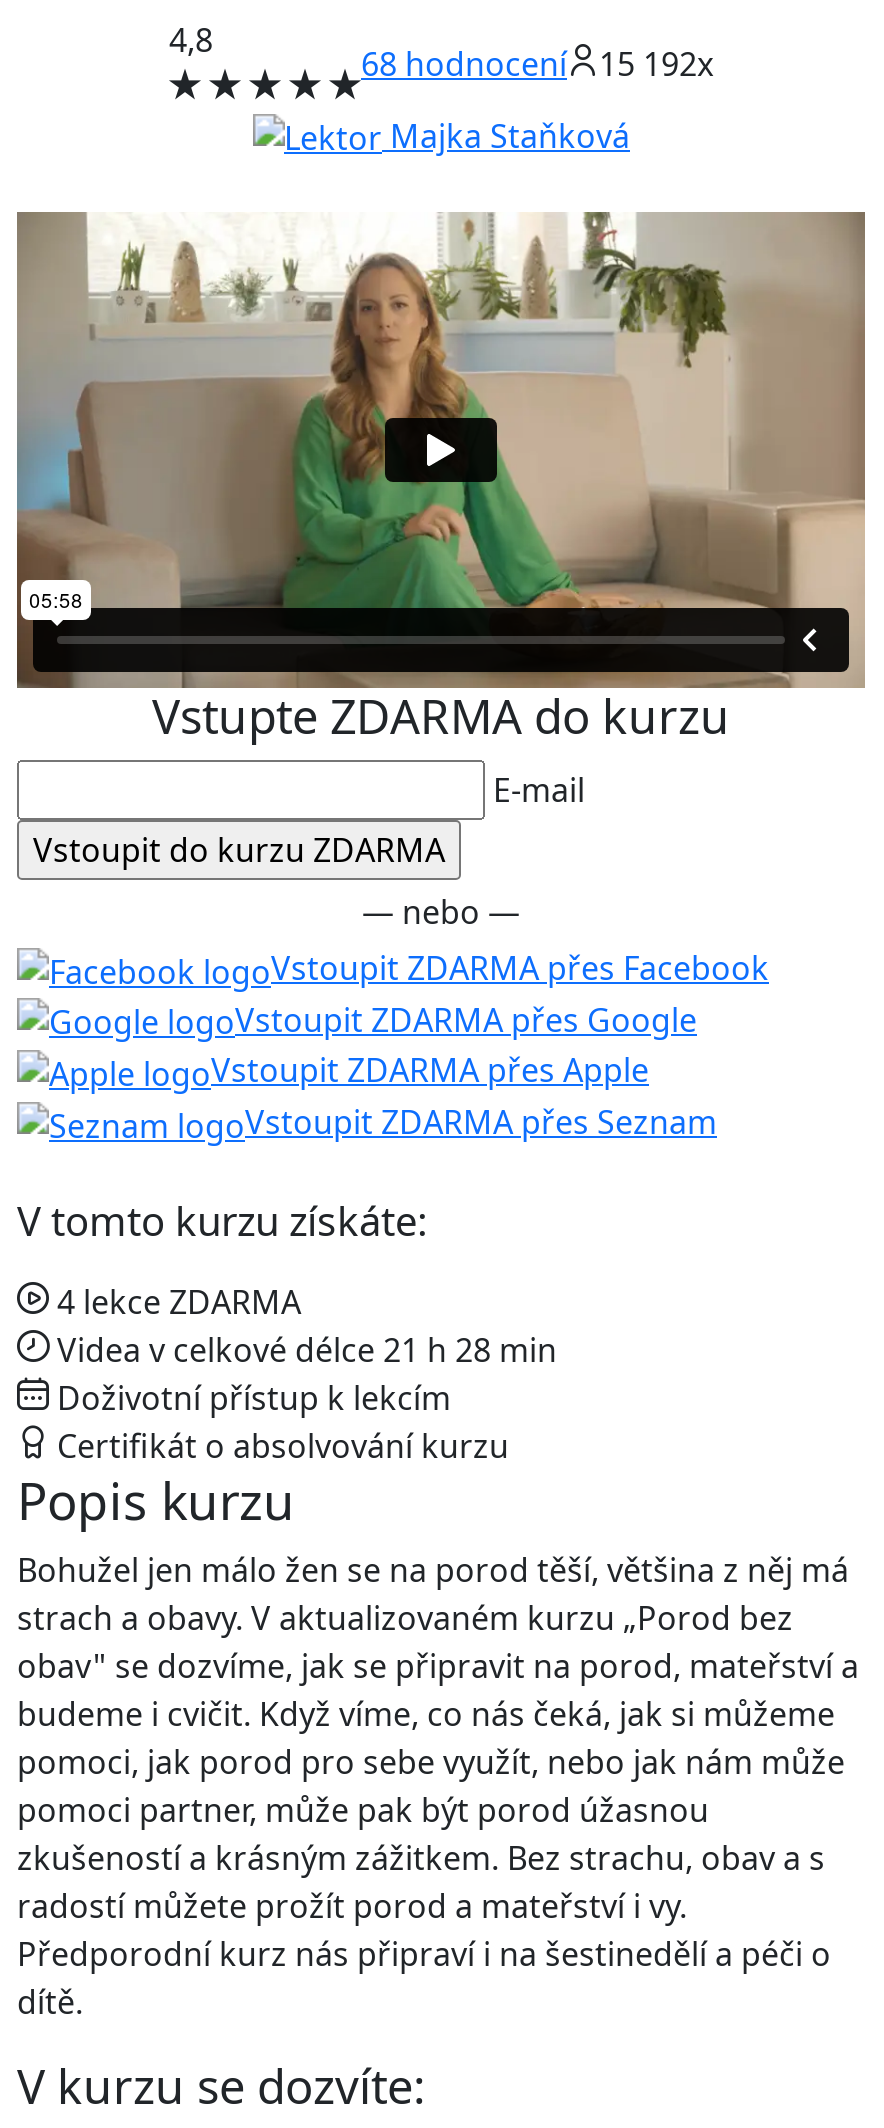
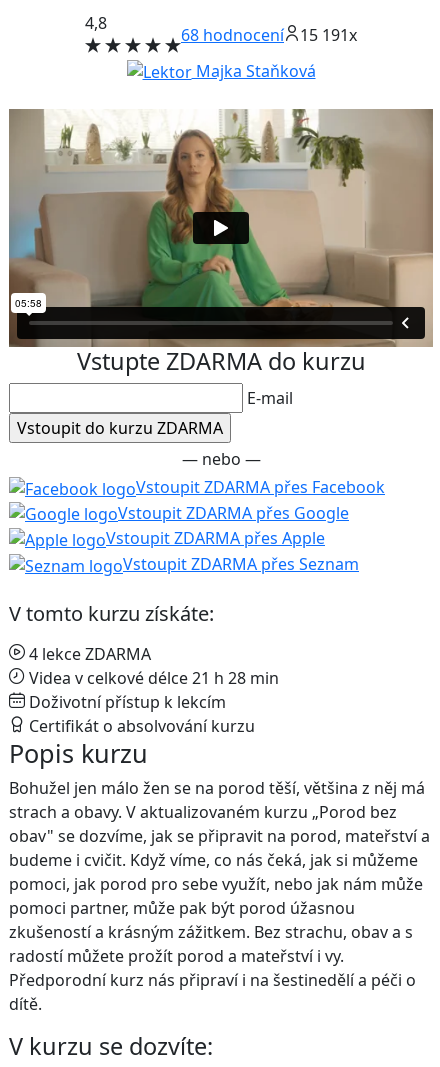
[361,41,713,85] 68 hodnocení 15 192x -> [181,24,357,46] 68 hodnocení 15 191x

